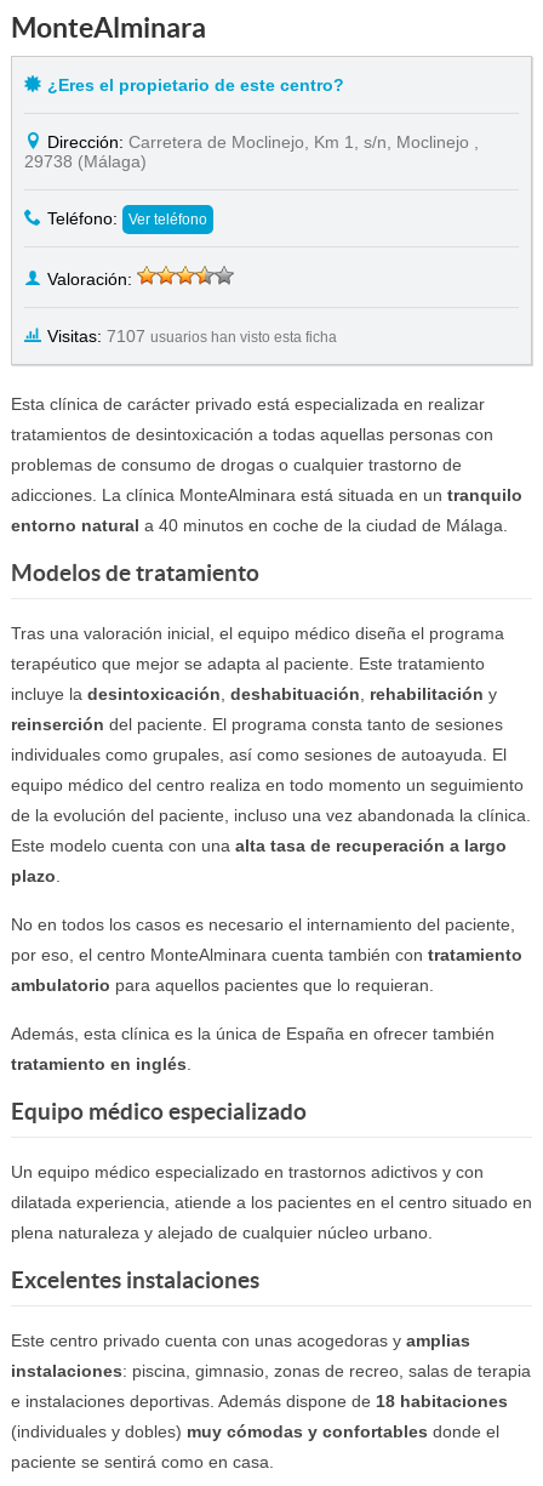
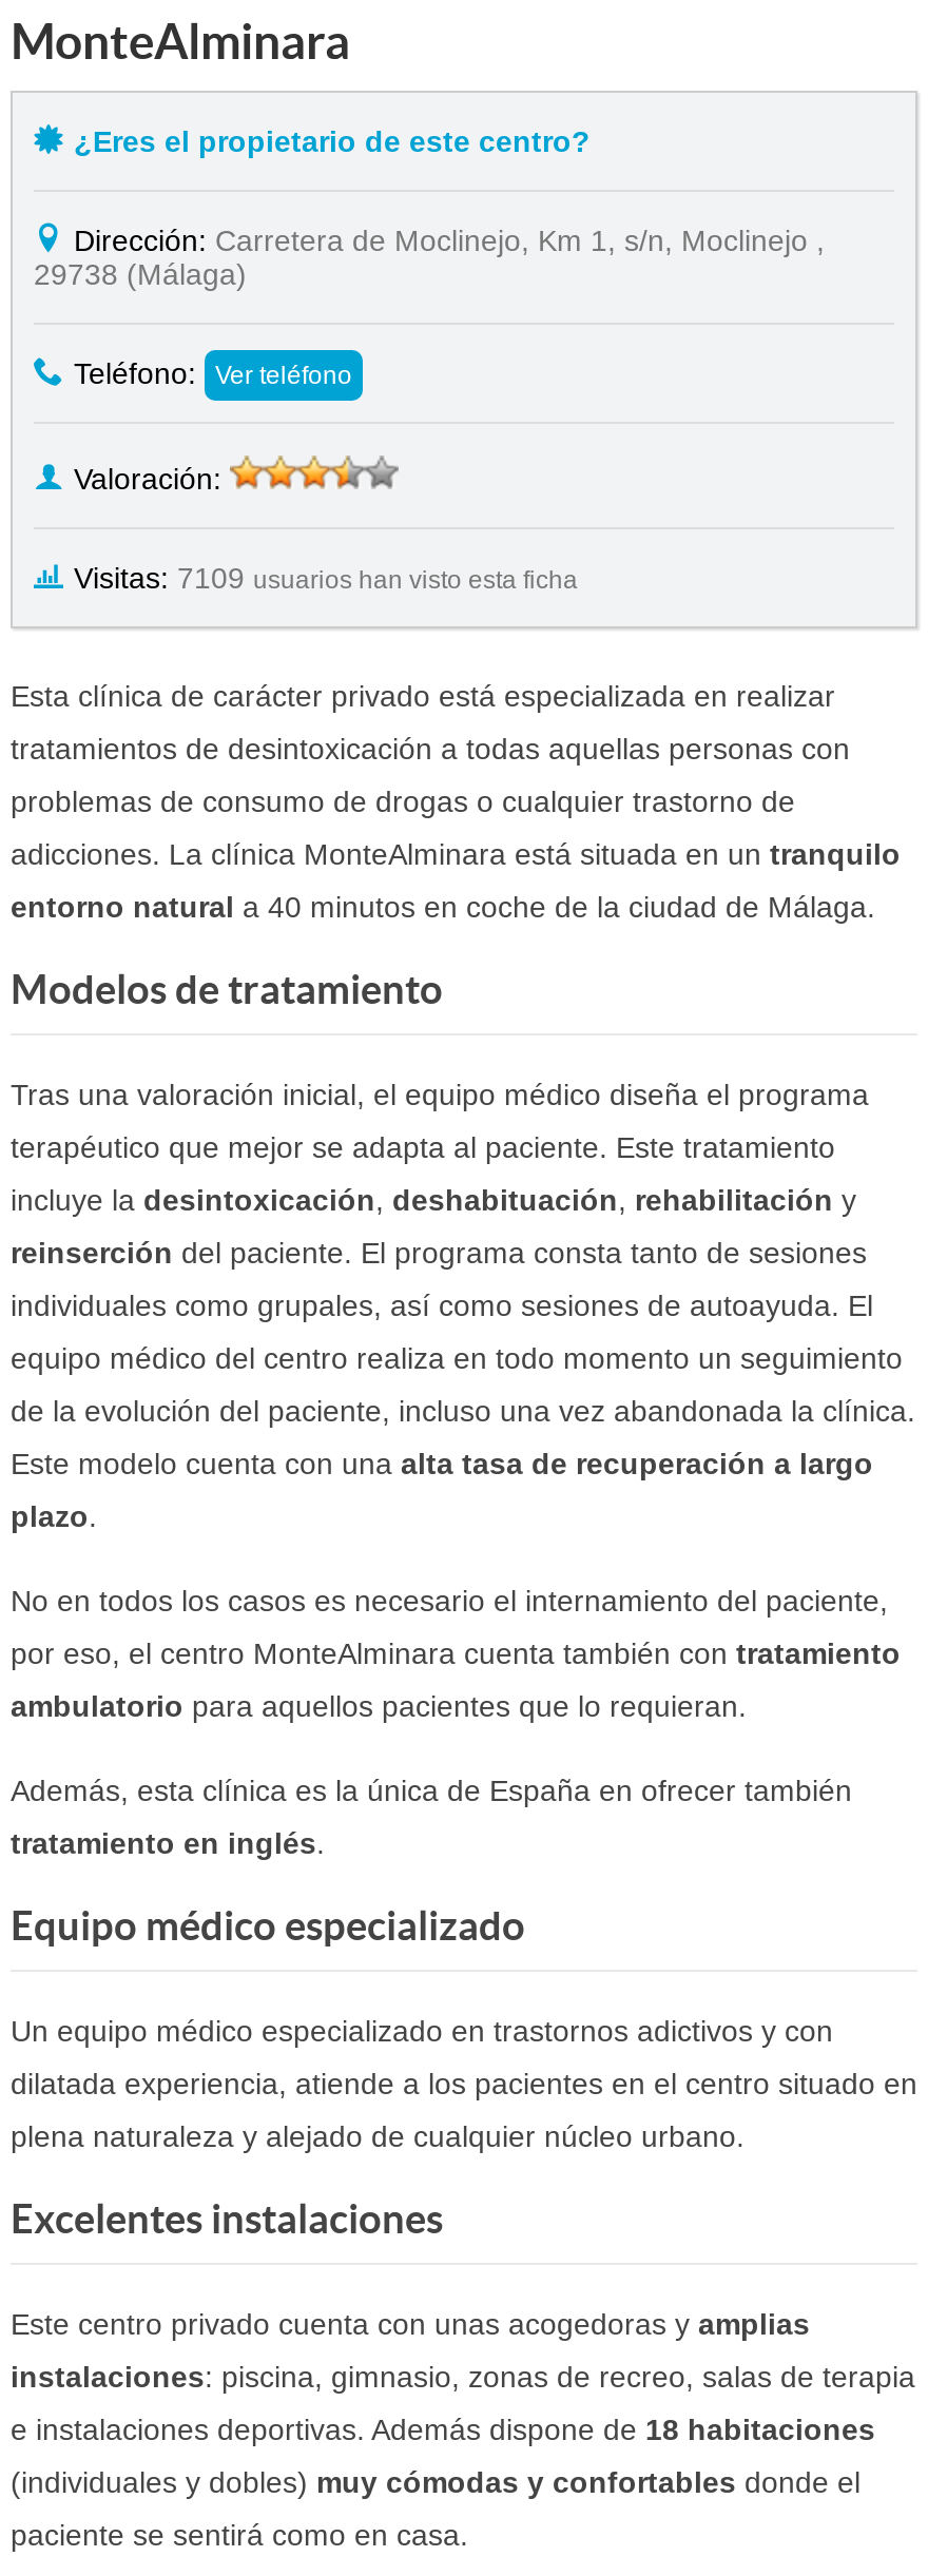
[47,326,337,346] Visitas: 7107 usuarios han visto esta ficha -> [74,561,578,594] Visitas: 7109 usuarios han visto esta ficha

